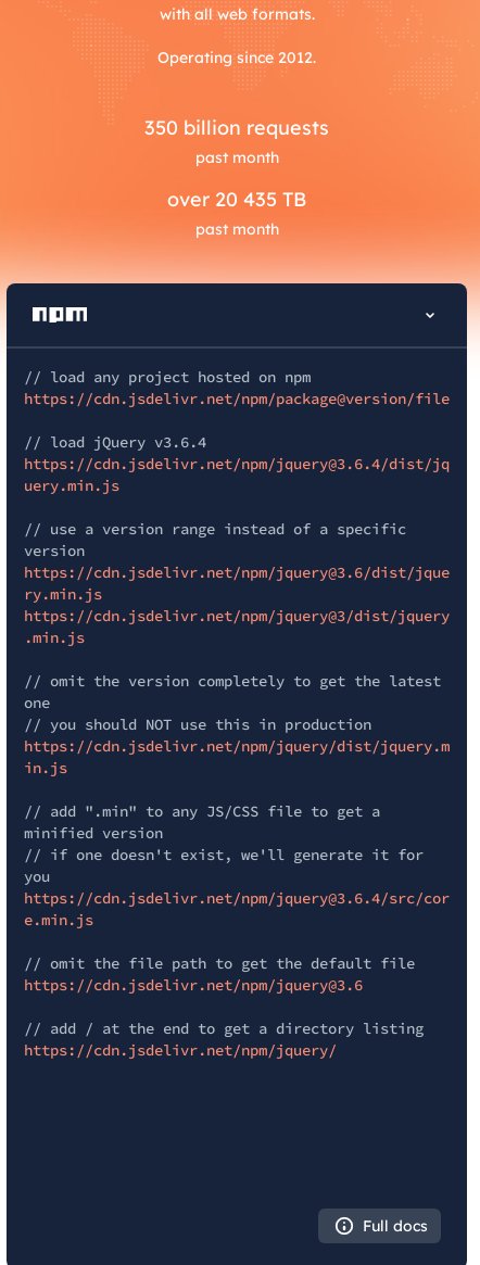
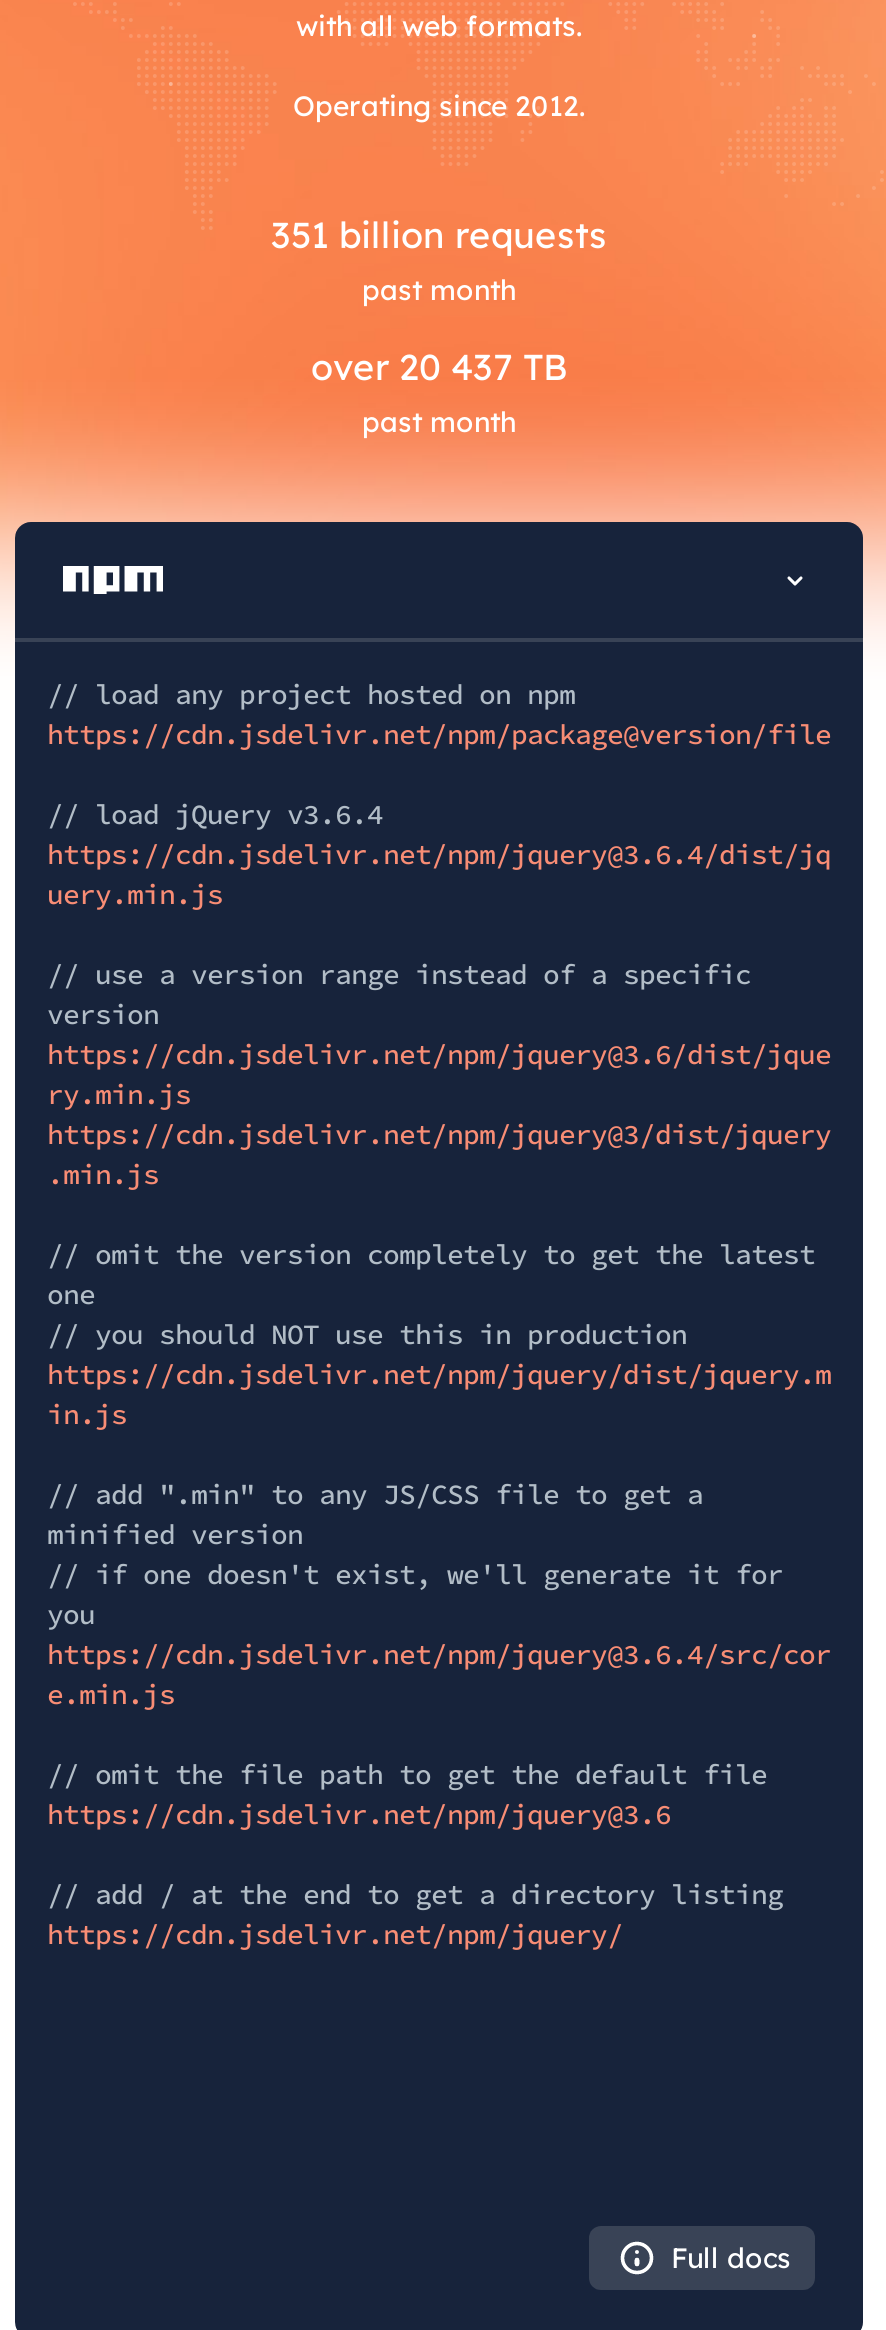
[144,115,329,140] 350 billion requests -> [271,212,607,258] 351 billion requests
[167,187,306,212] over 20 435 TB -> [311,344,567,390] over 20 437 TB

